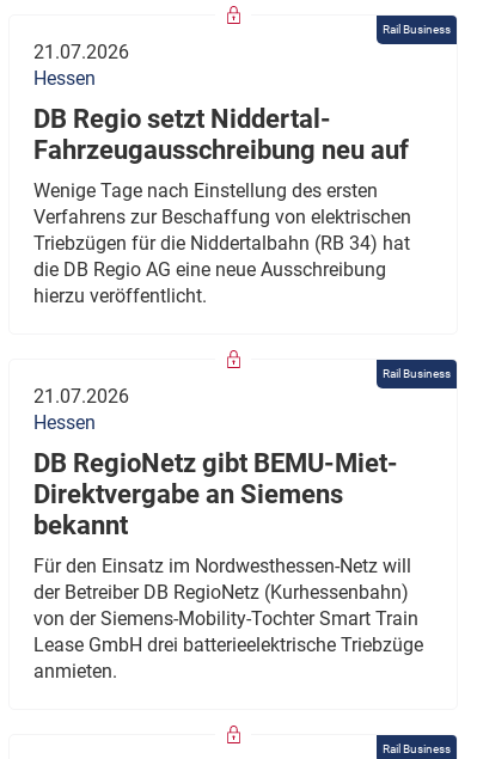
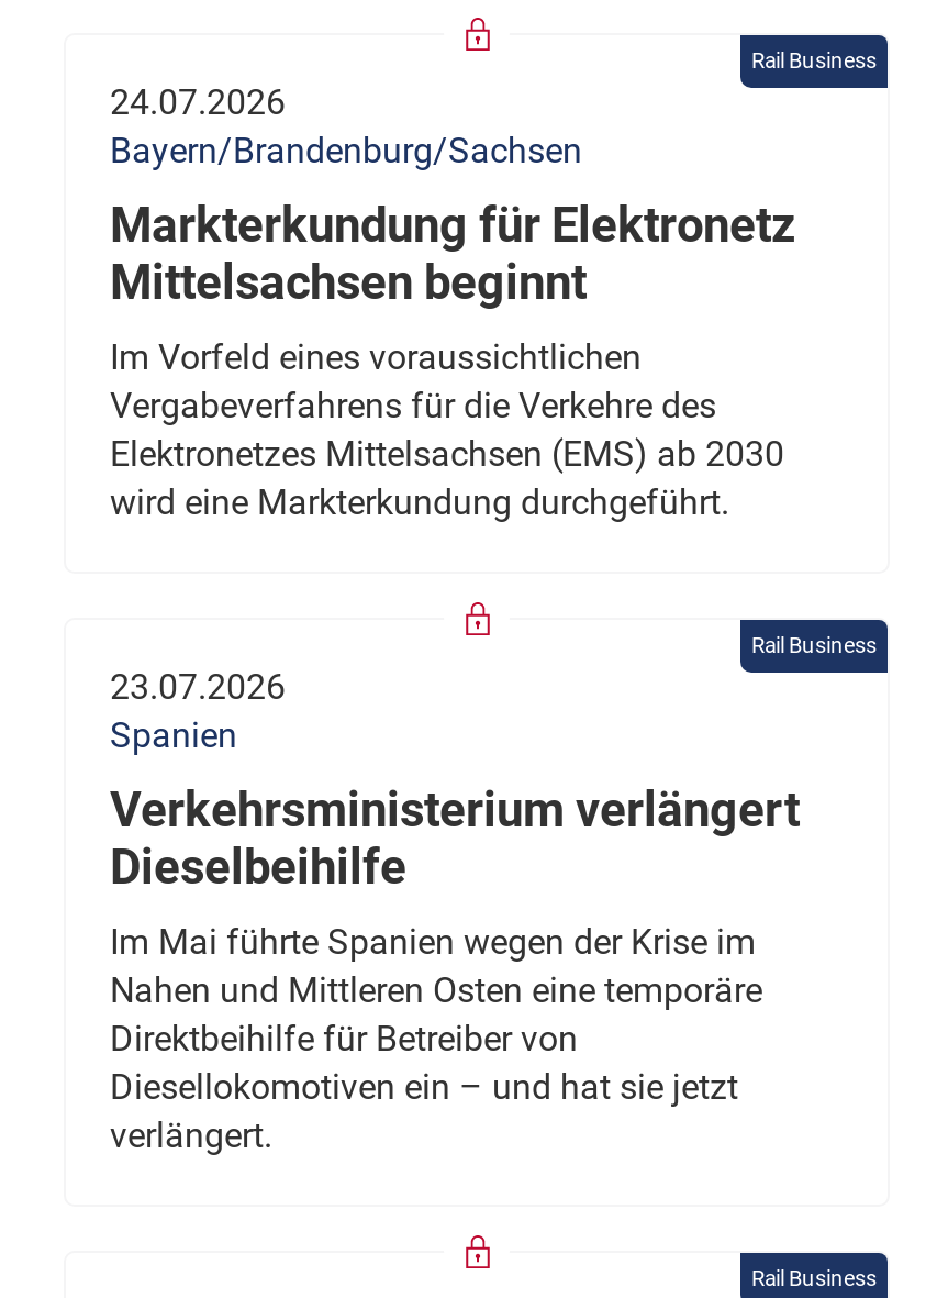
[33,40,129,89] 21.07.2026 | Hessen -> [110,81,582,171] 24.07.2026 | Bayern/Brandenburg/Sachsen
[33,103,409,164] DB Regio setzt Niddertal- | Fahrzeugausschreibung neu auf -> [110,198,795,310] Markterkundung für Elektronetz | Mittelsachsen beginnt
[33,179,411,307] Wenige Tage nach Einstellung des ersten | Verfahrens zur Beschaffung von elektrischen | Triebzügen für die Niddertalbahn (RB 34) hat | die DB Regio AG eine neue Ausschreibung | hierzu veröffentlicht. -> [110,336,784,523] Im Vorfeld eines voraussichtlichen | Vergabeverfahrens für die Verkehre des | Elektronetzes Mittelsachsen (EMS) ab 2030 | wird eine Markterkundung durchgeführt.
[33,384,129,433] 21.07.2026 | Hessen -> [110,666,286,756] 23.07.2026 | Spanien
[33,448,398,540] DB RegioNetz gibt BEMU-Miet- | Direktvergabe an Siemens | bekannt -> [110,783,800,895] Verkehrsministerium verlängert | Dieselbeihilfe
[33,554,423,682] Für den Einsatz im Nordwesthessen-Netz will | der Betreiber DB RegioNetz (Kurhessenbahn) | von der Siemens-Mobility-Tochter Smart Train | Lease GmbH drei batterieelektrische Triebzüge | anmieten. -> [110,921,762,1156] Im Mai führte Spanien wegen der Krise im | Nahen und Mittleren Osten eine temporäre | Direktbeihilfe für Betreiber von | Diesellokomotiven ein – und hat sie jetzt | verlängert.

